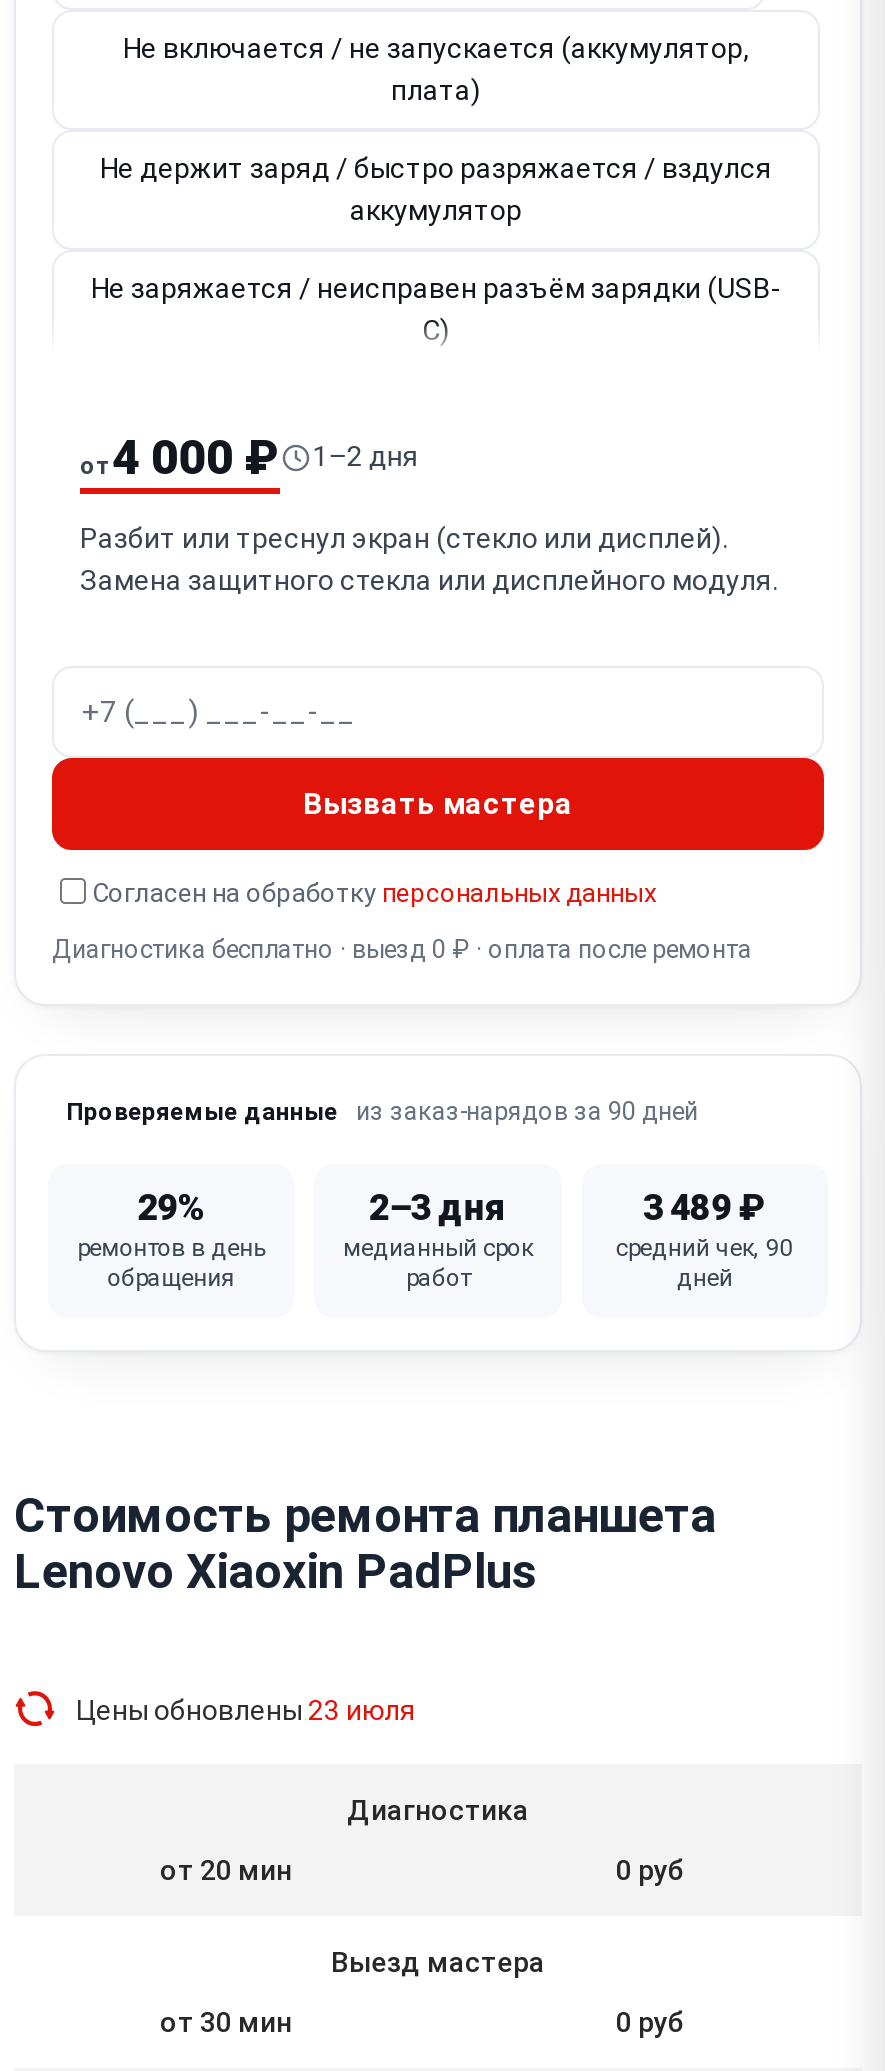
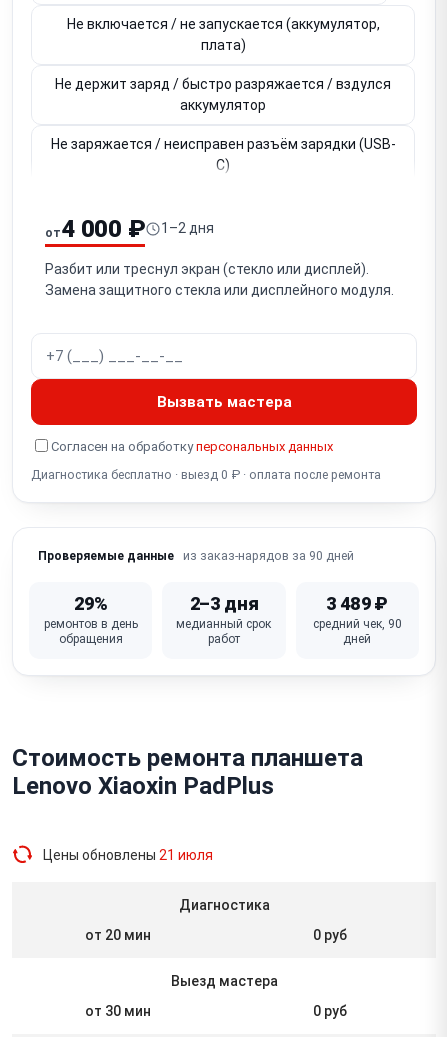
[76,1693,416,1725] Цены обновлены 23 июля -> [43,846,213,862] Цены обновлены 21 июля

